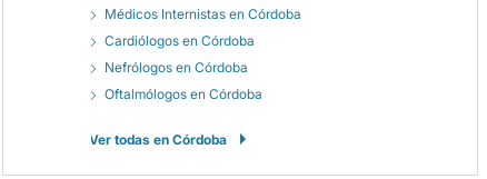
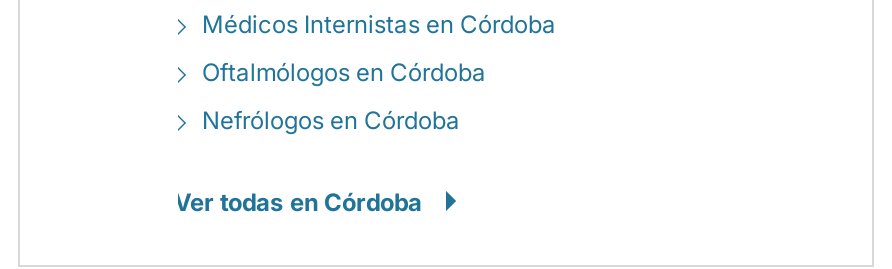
[105,32,255,49] Cardiólogos en Córdoba -> none
moved [105,86,262,102] -> [202,57,486,87]: Oftalmólogos en Córdoba

